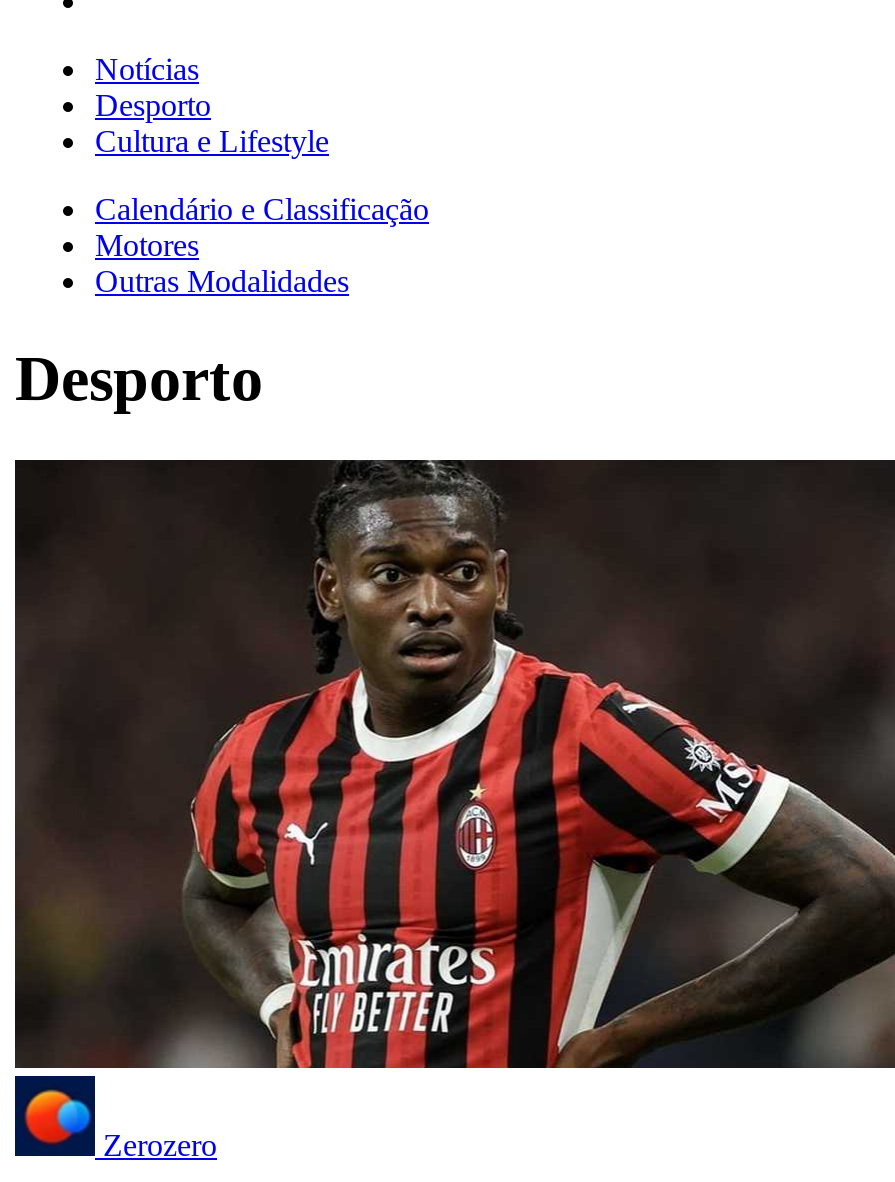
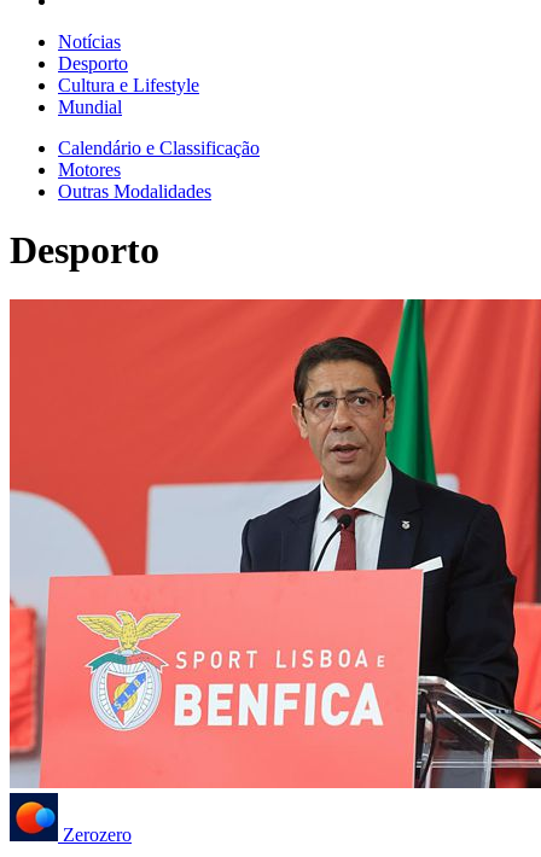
none -> [58,97,122,117] Mundial
[13,458,889,1070] [image] -> [8,298,537,789] [image]

